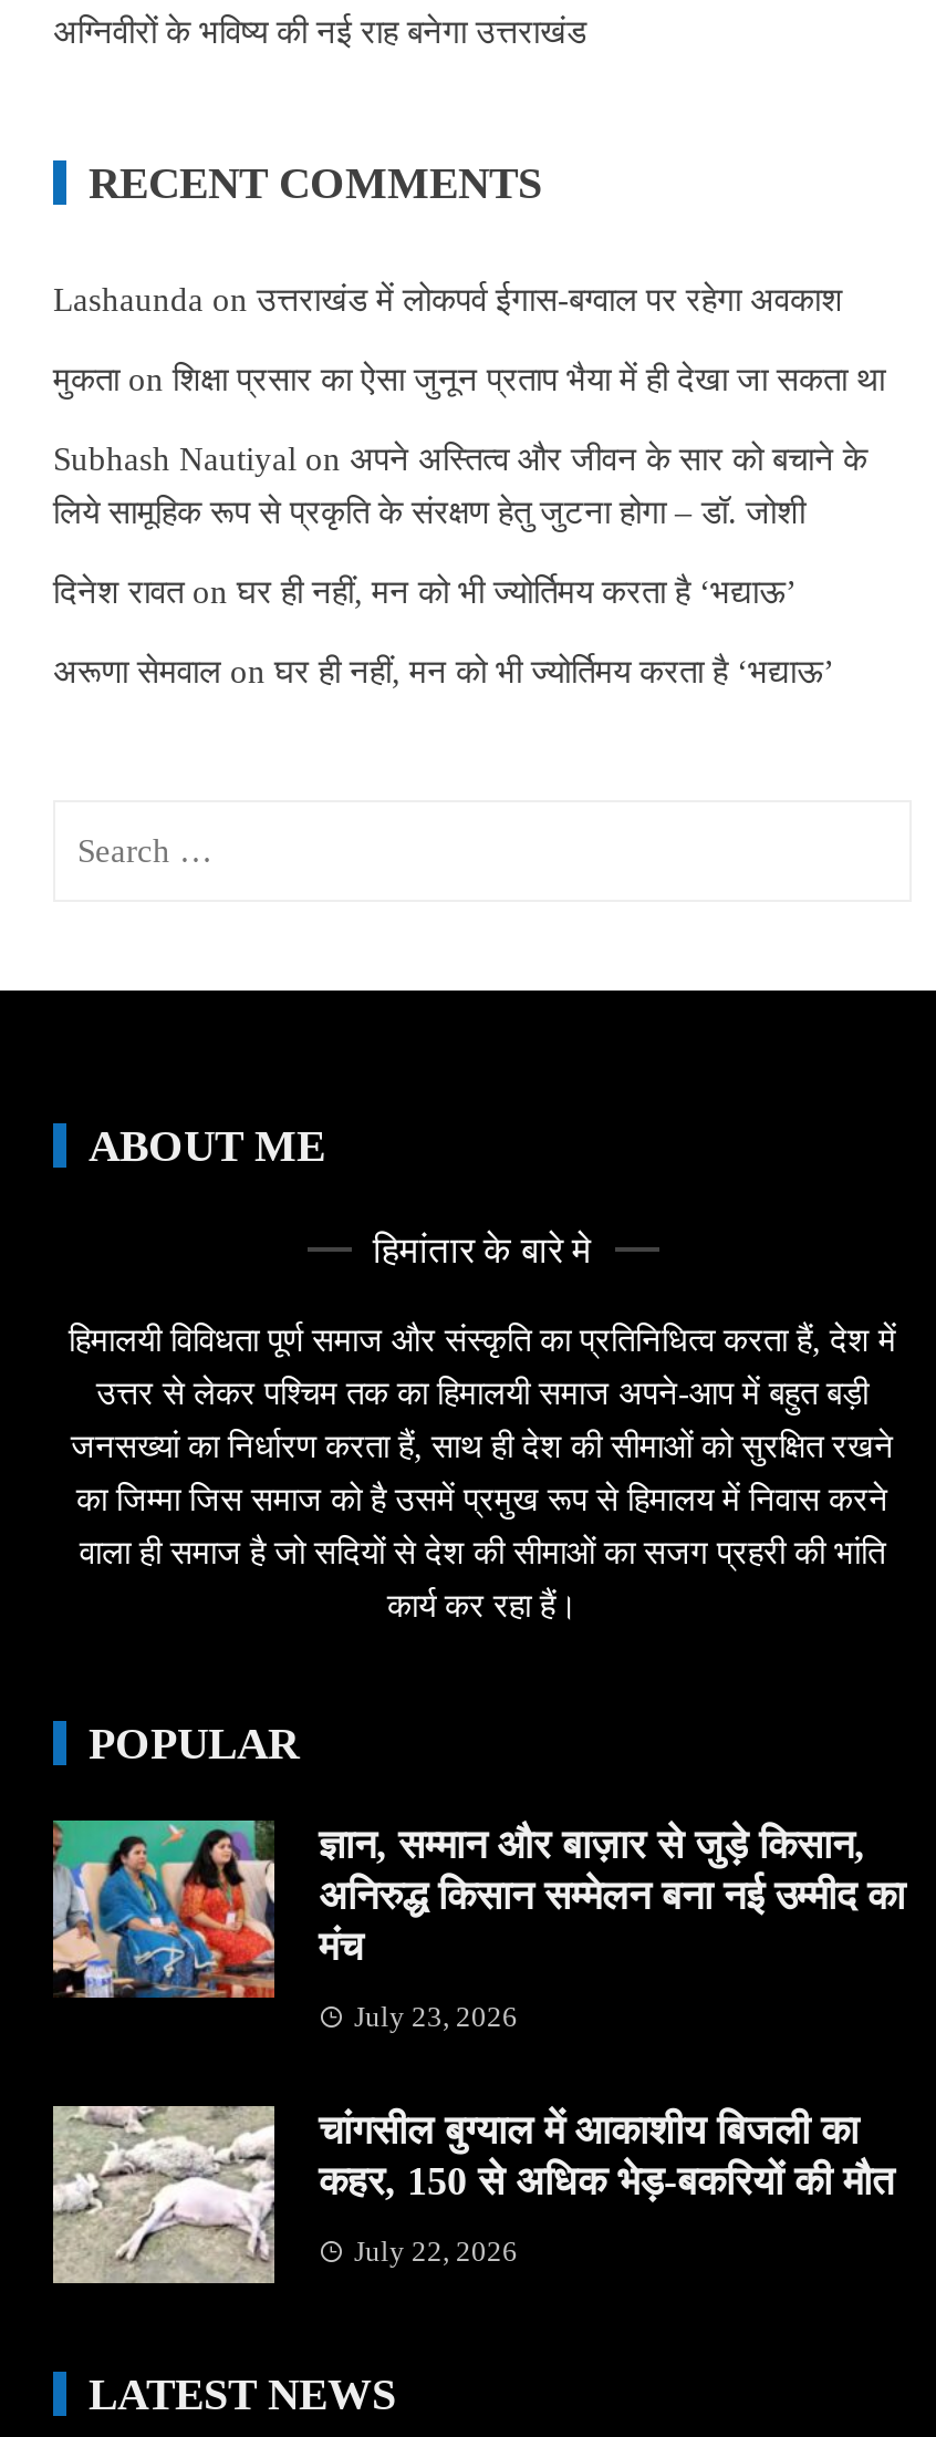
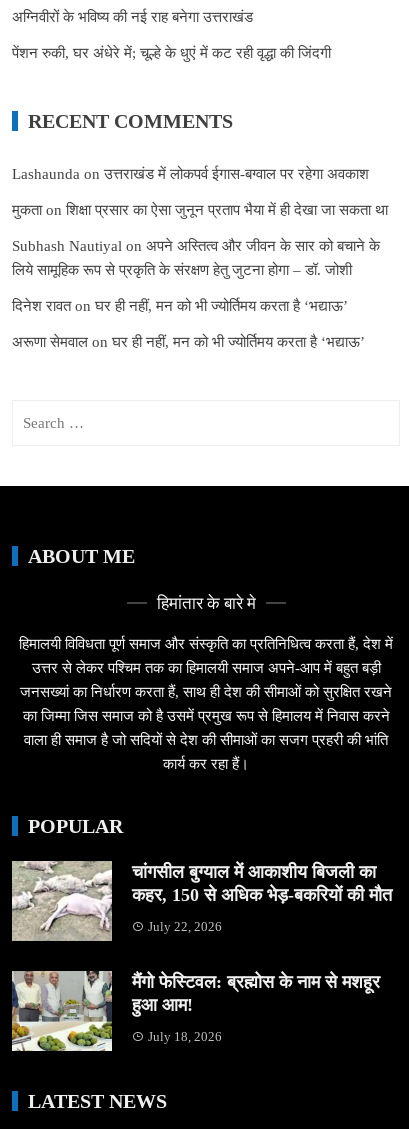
none -> [12,45,331,61] पेंशन रुकी, घर अंधेरे में; चूल्हे के धुएं में कट रही वृद्धा की जिंदगी
moved [53,158,896,1767] -> [12,110,393,837]: RECENT COMMENTS | Lashaunda on उत्तराखंड में लोकपर्व ईगास-बग्वाल पर रहेगा अवकाश | मुकता on शिक्षा प्रसार का ऐसा जुनून प्रताप भैया में ही देखा जा सकता था | ... | कार्य कर रहा हैं। | POPULAR
[53,1818,905,2032] [image] | ज्ञान, सम्मान और बाज़ार से जुड़े किसान, | अनिरुद्ध किसान सम्मेलन बना नई उम्मीद का | मंच | July 23, 2026 -> none
moved [49,2104,894,2285] -> [10,860,392,942]: [image] | चांगसील बुग्याल में आकाशीय बिजली का | कहर, 150 से अधिक भेड़-बकरियों की मौत | July 22, 2026
none -> [11,971,380,1051] [image] | मैंगो फेस्टिवल: ब्रह्मोस के नाम से मशहूर | हुआ आम! | July 18, 2026

